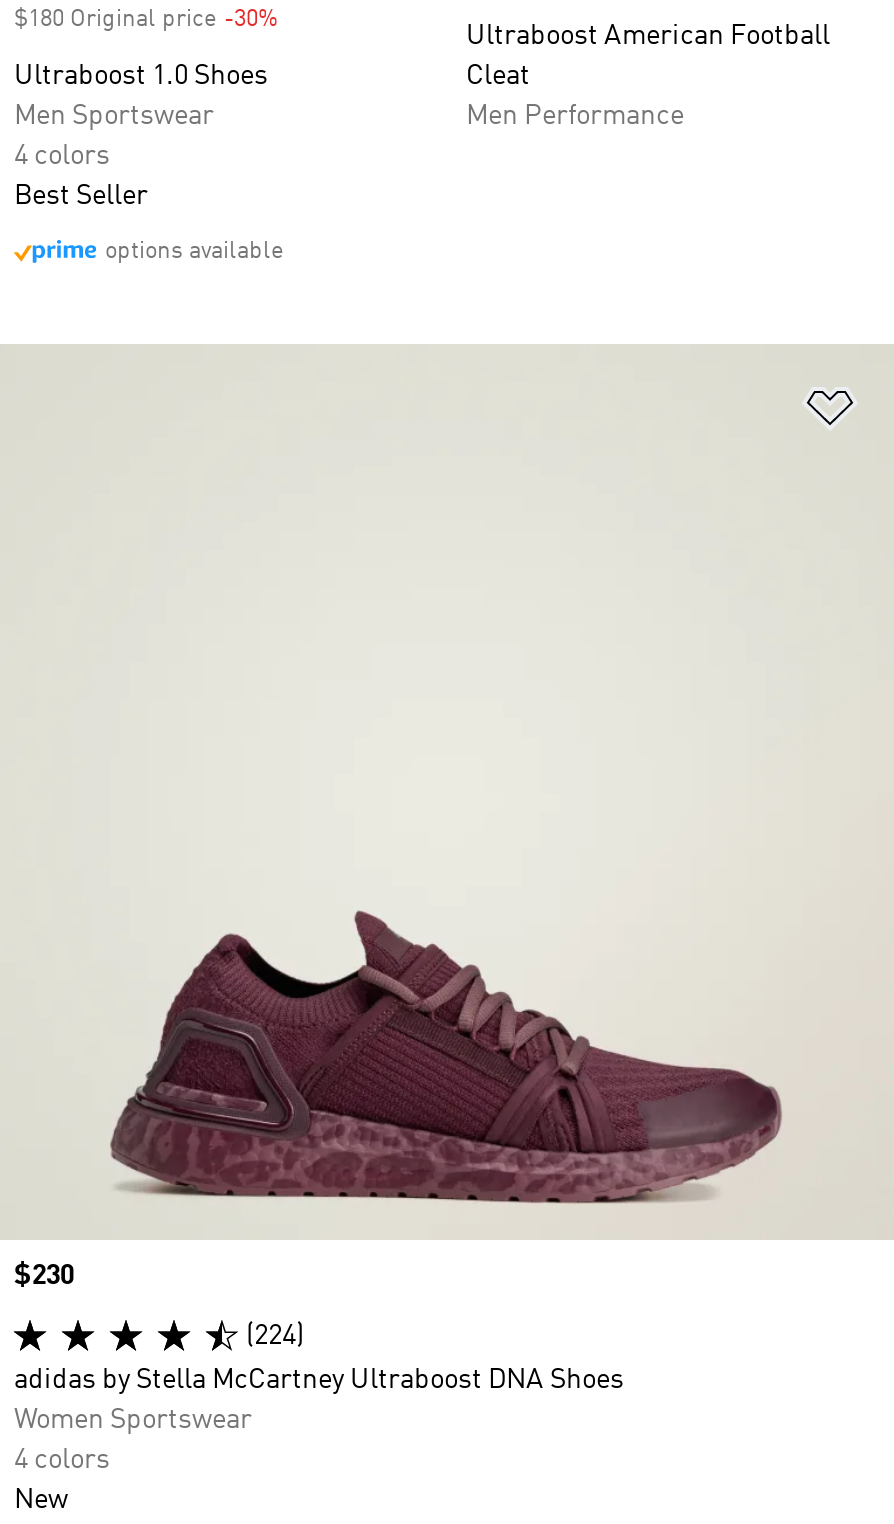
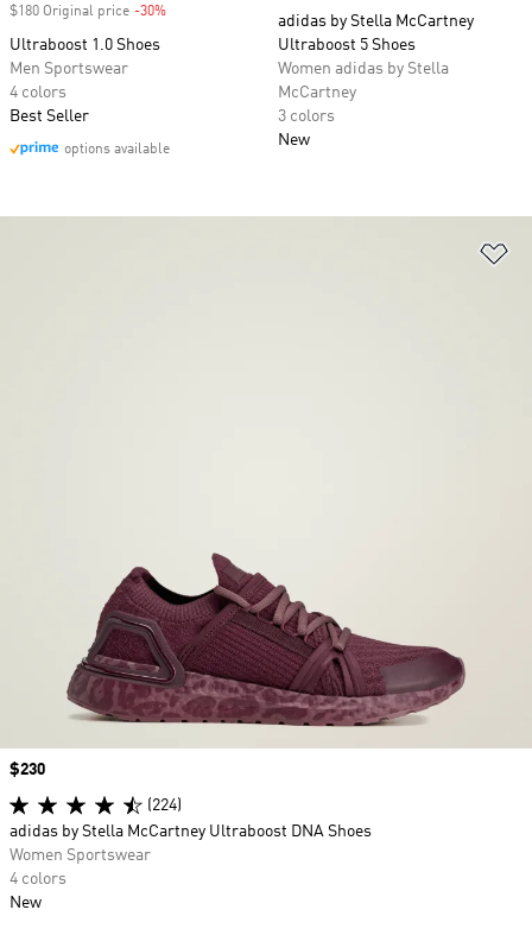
[466,22,830,130] Ultraboost American Football | Cleat | Men Performance -> [278,13,474,149] adidas by Stella McCartney | Ultraboost 5 Shoes | Women adidas by Stella | McCartney | 3 colors | New

